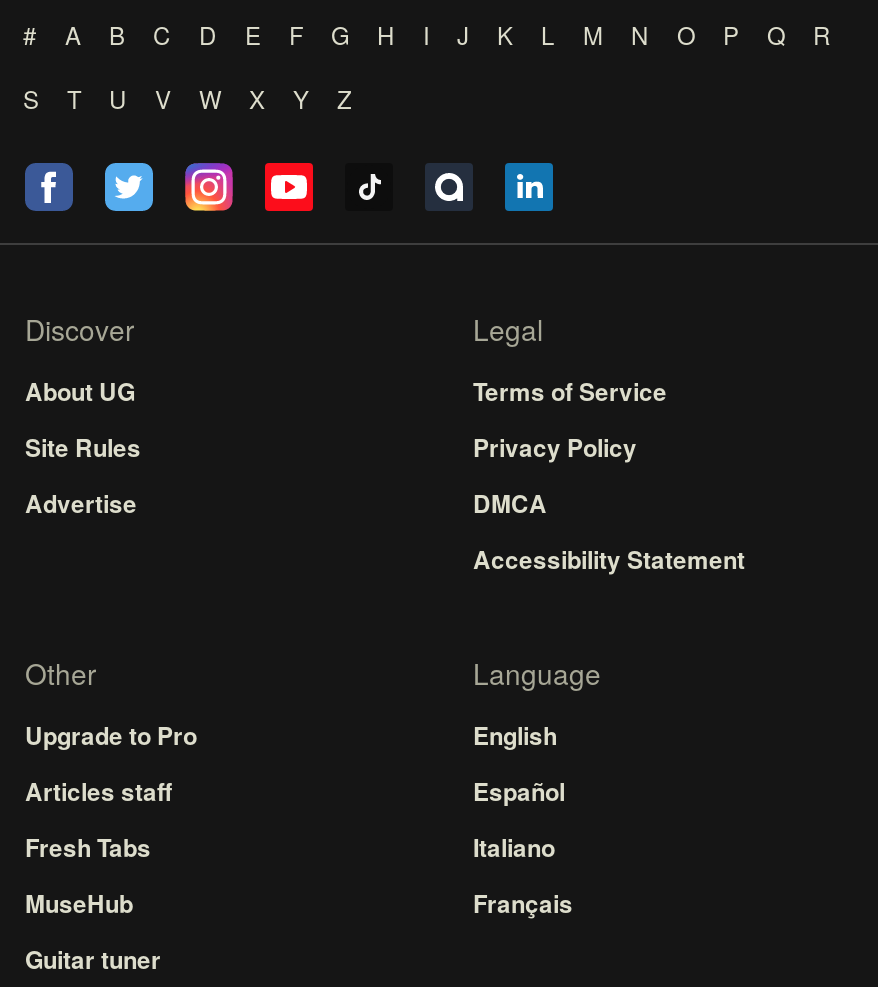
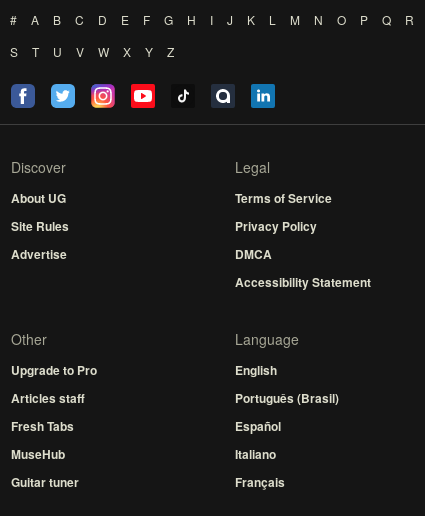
moved [473,773,573,921] -> [235,417,285,491]: Español | Italiano | Français
none -> [235,389,339,407] Português (Brasil)

